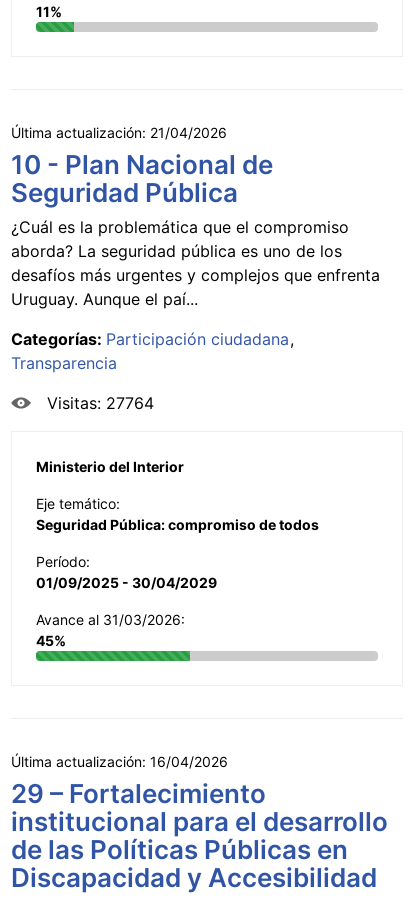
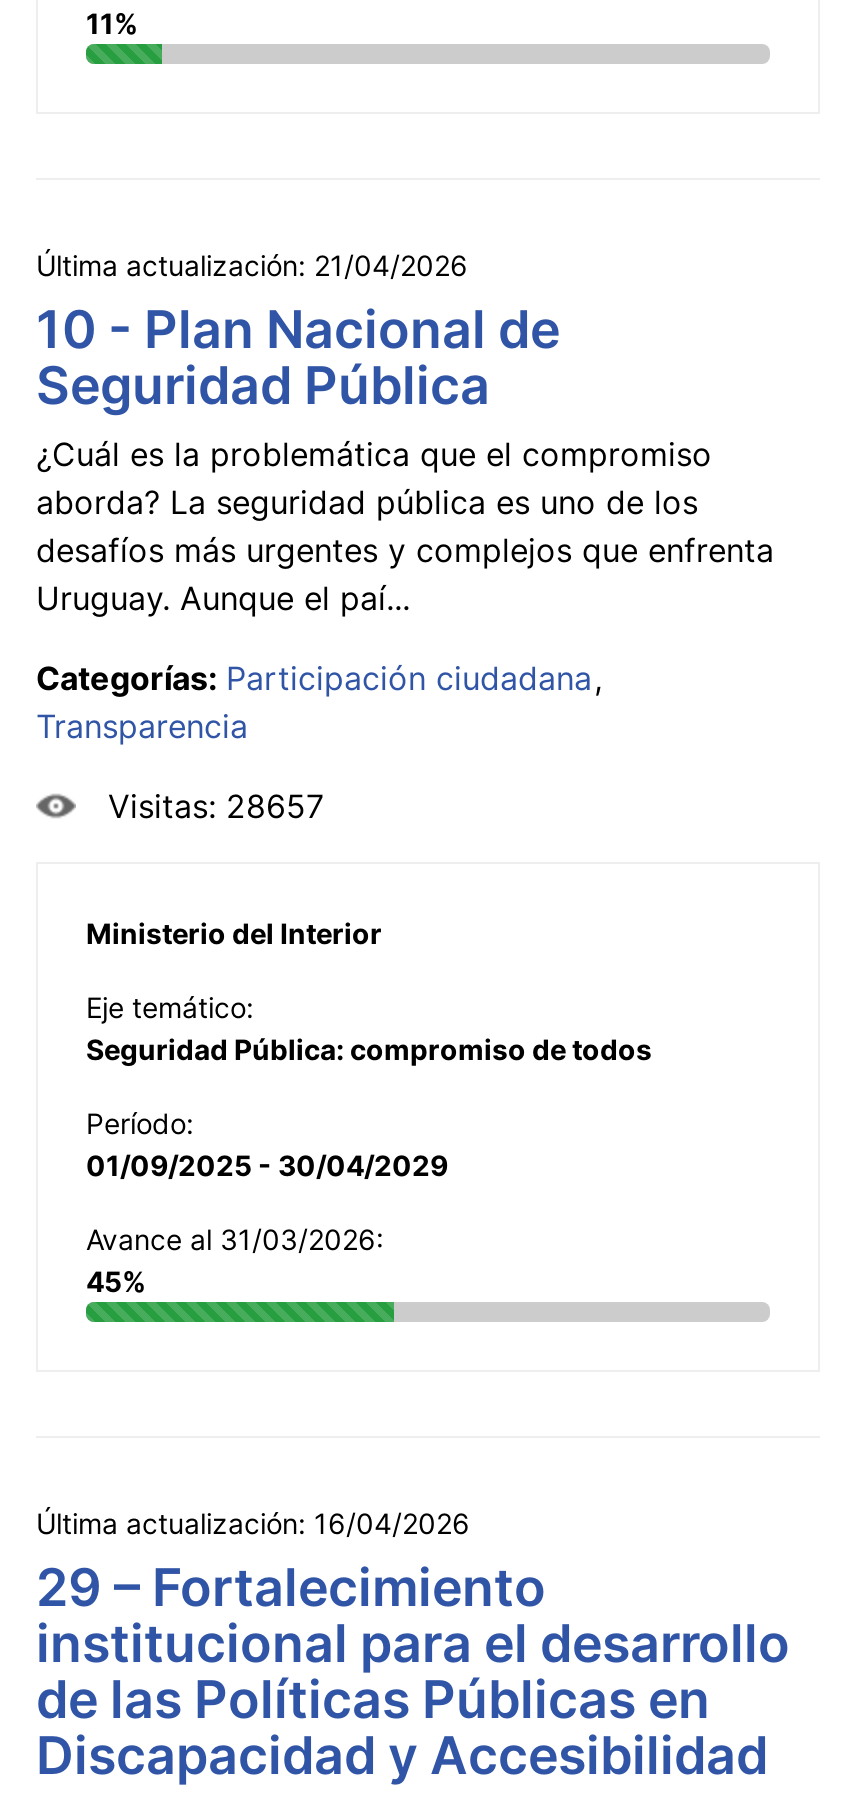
[47,393,154,413] Visitas: 27764 -> [108,786,324,826] Visitas: 28657

